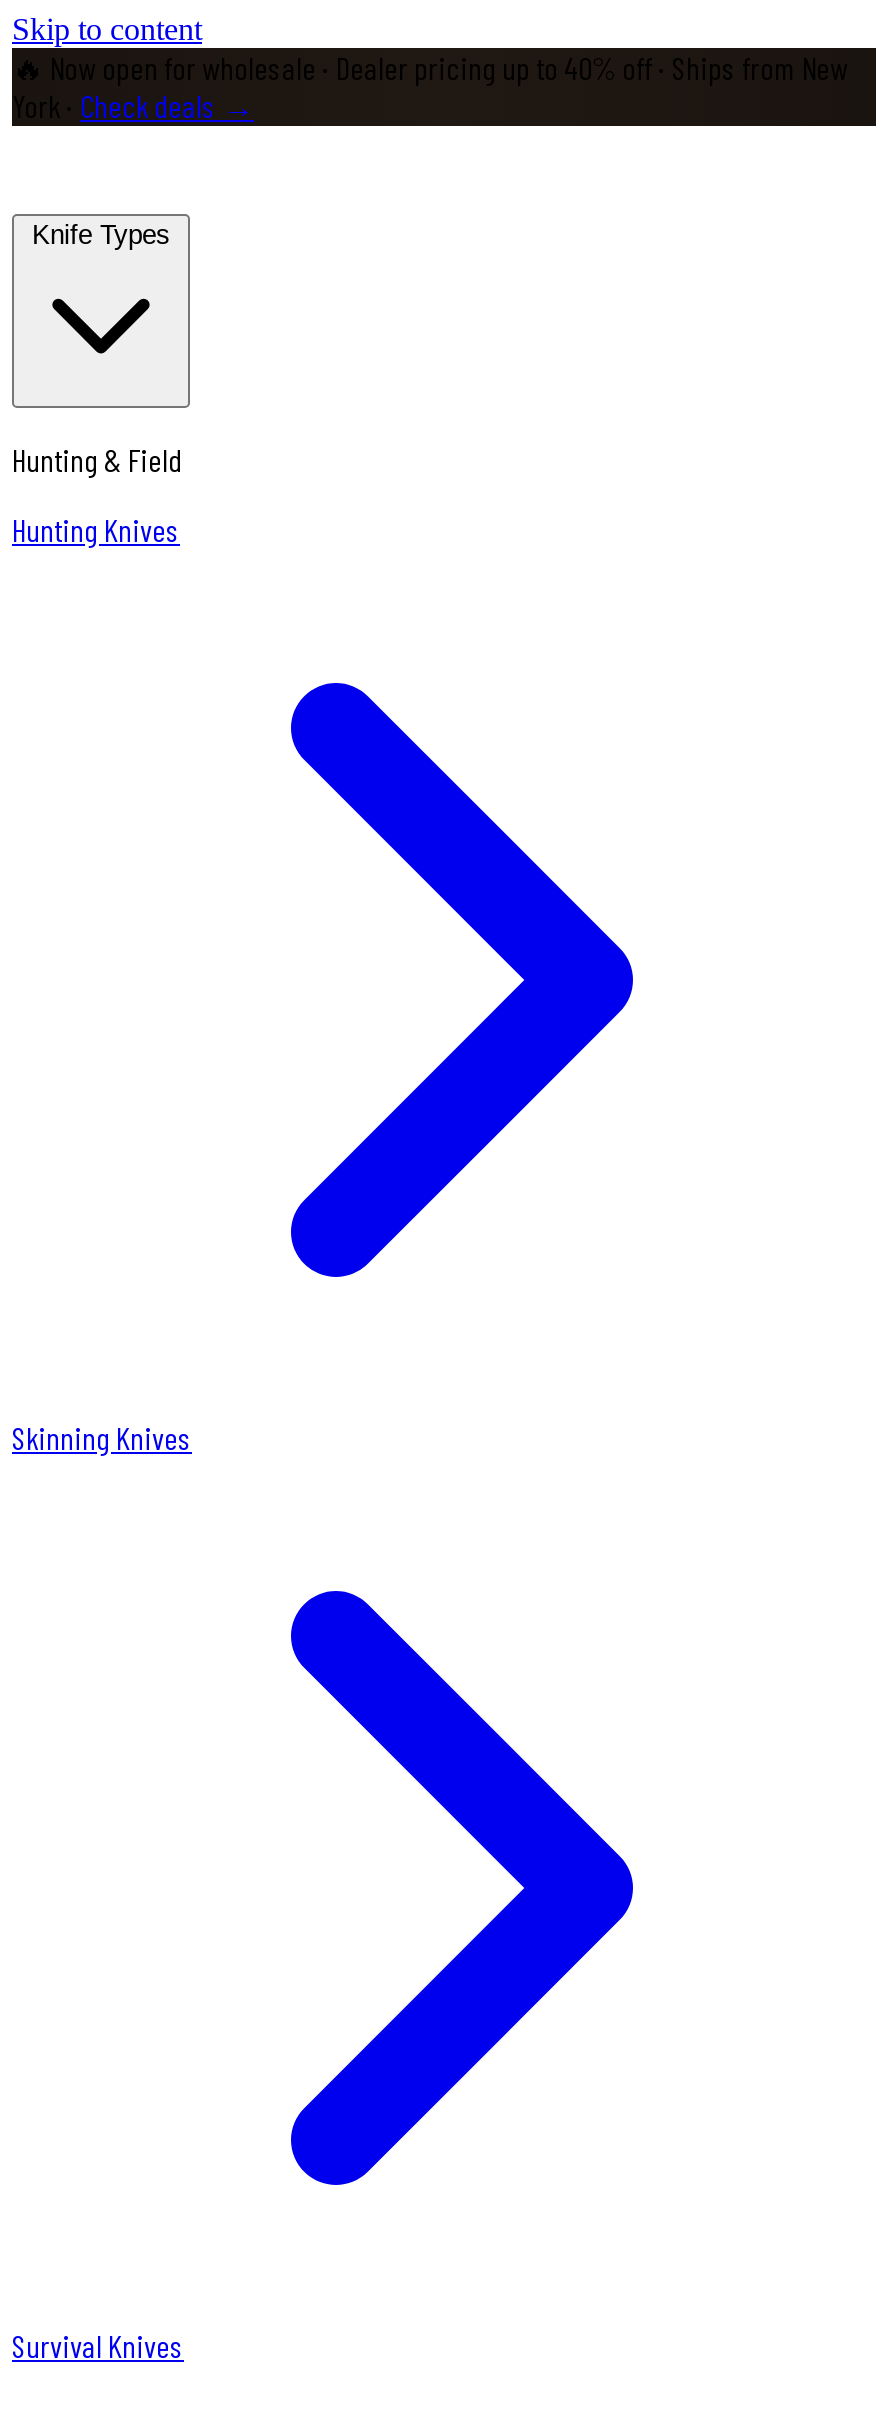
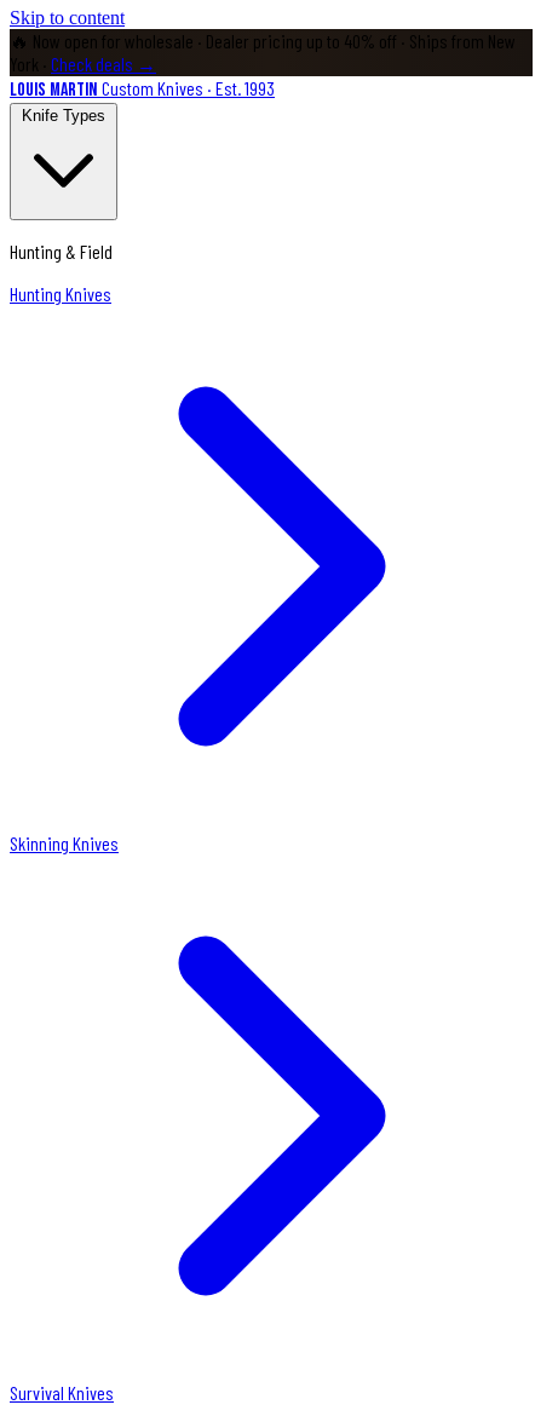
none -> [10,76,275,102] Louis Martin Custom Knives · Est. 1993

